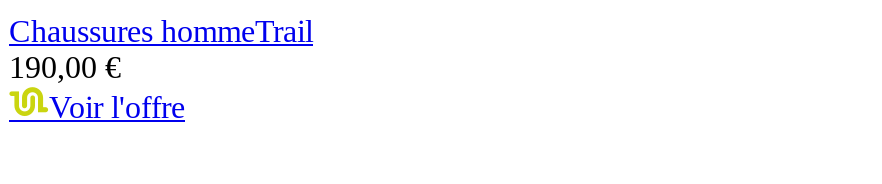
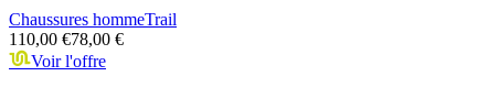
[9,49,121,83] 190,00 € -> [9,29,124,48] 110,00 €78,00 €

